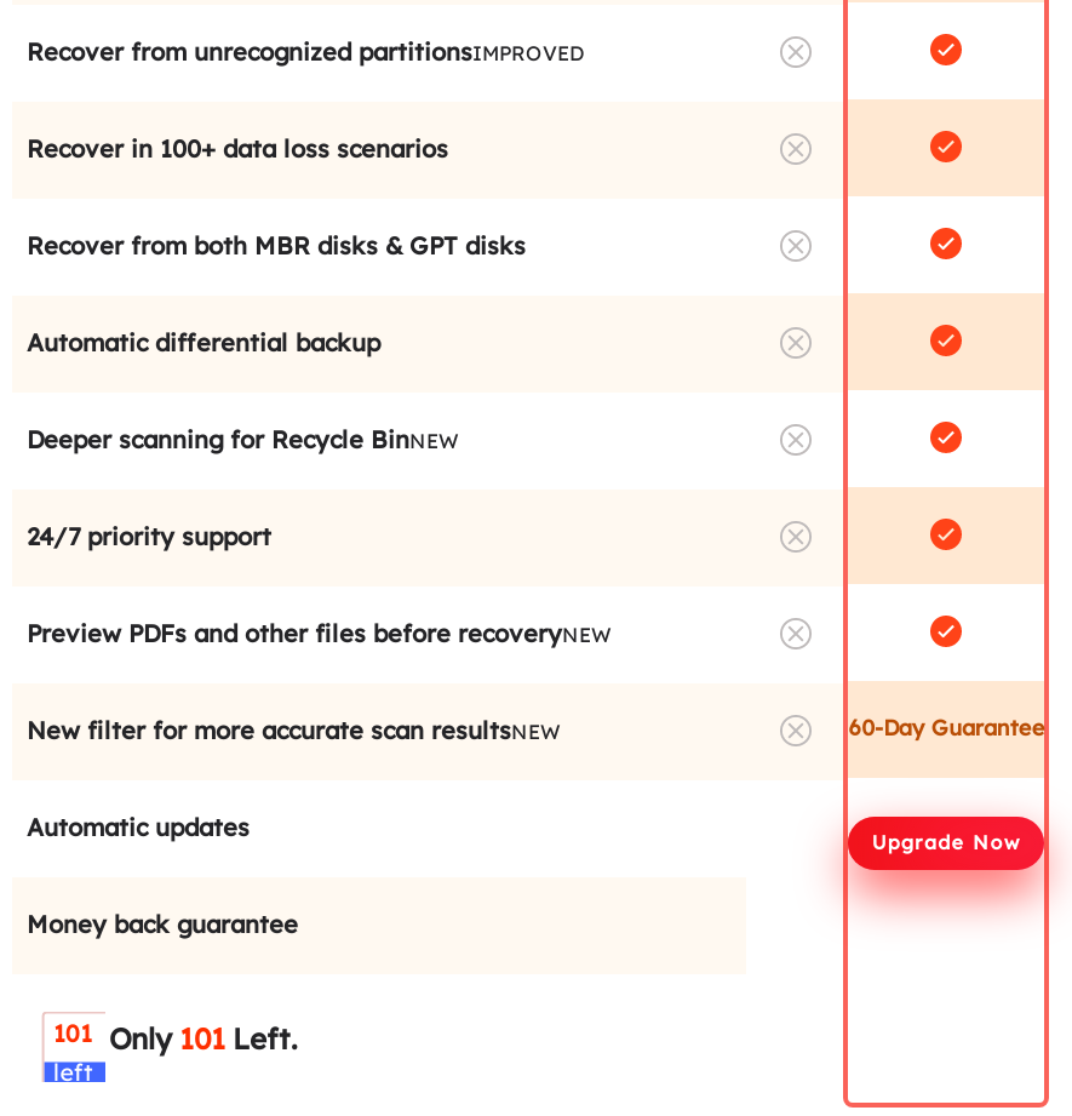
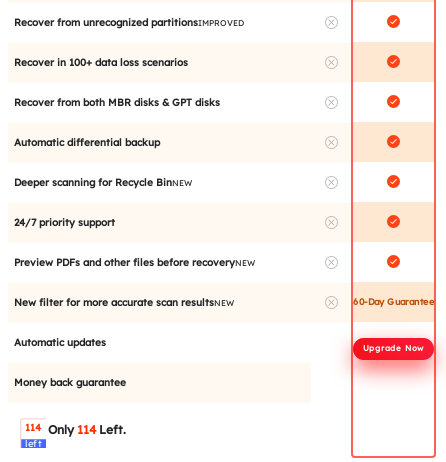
[53,1017,92,1047] 101 -> [25,421,41,433] 114
[109,1020,298,1057] Only 101 Left. -> [48,422,126,437] Only 114 Left.

